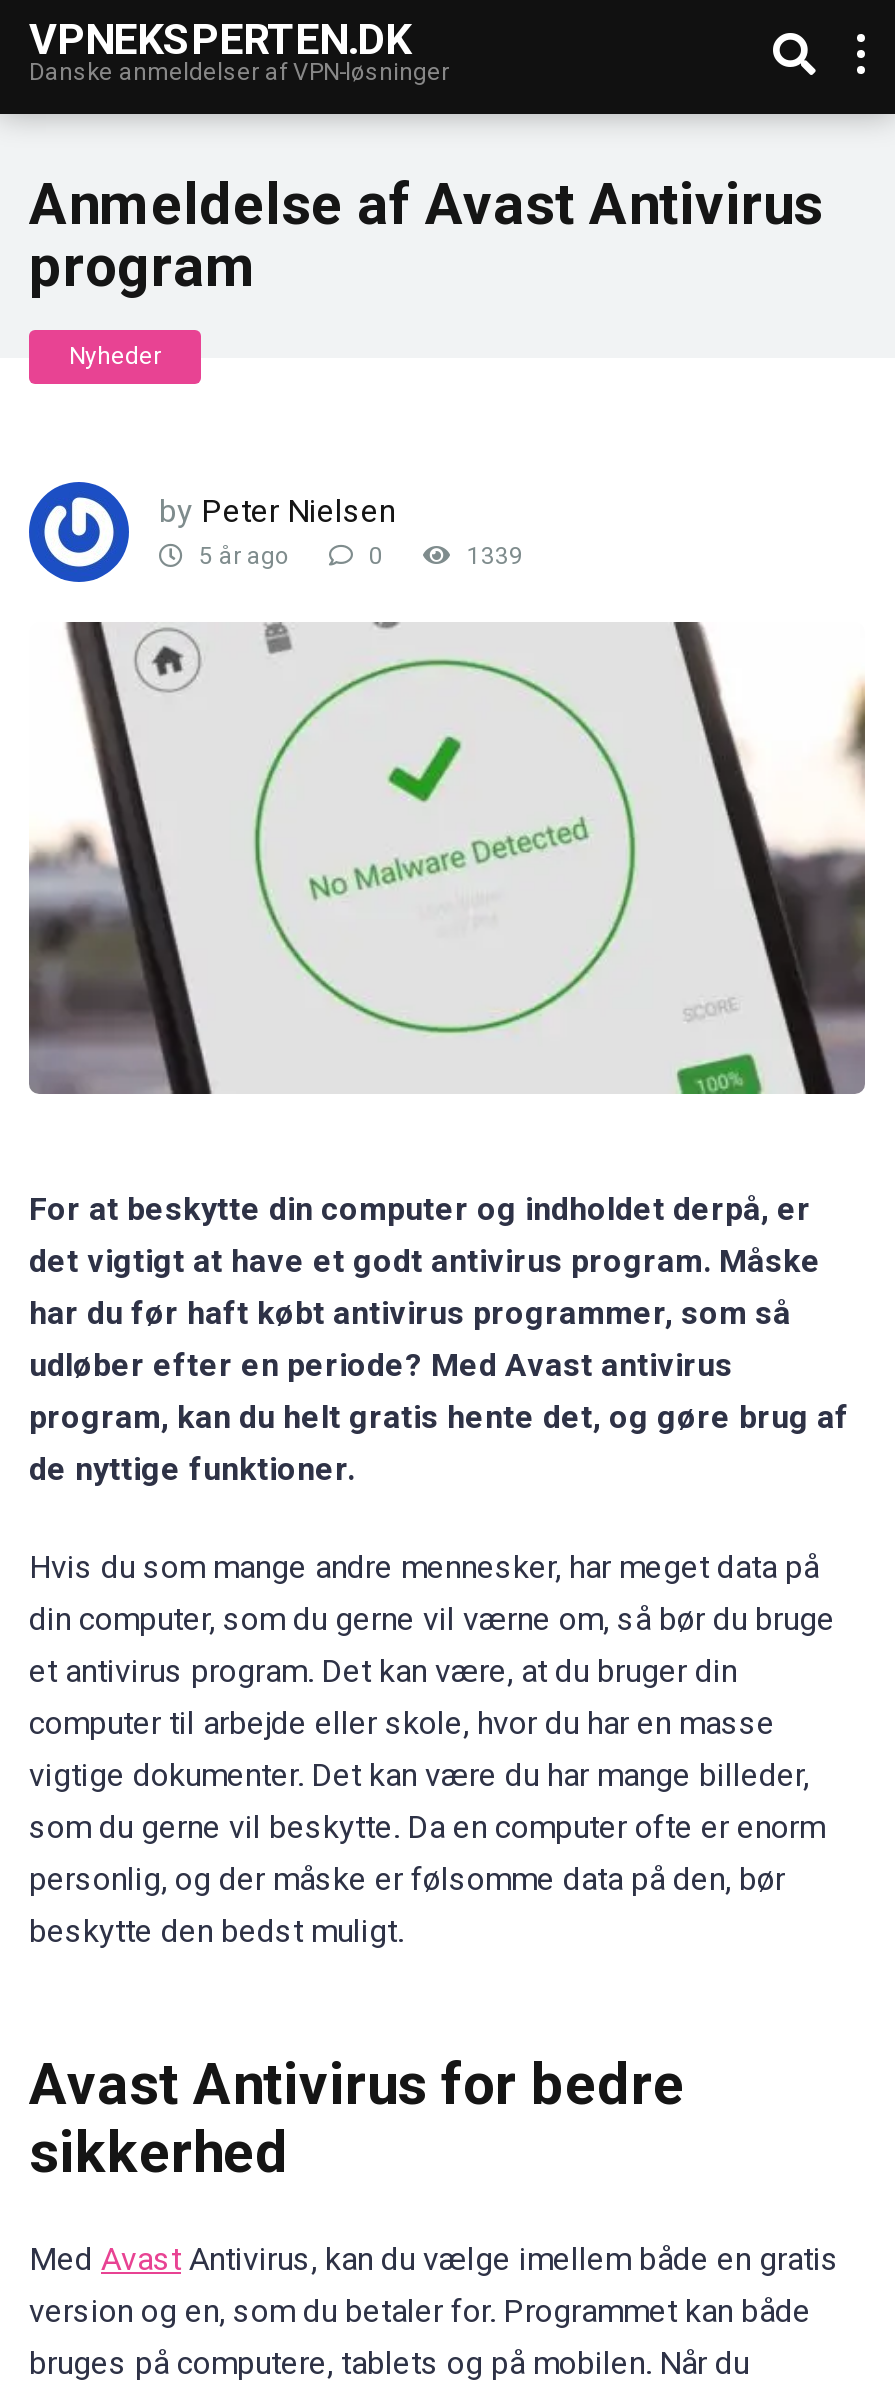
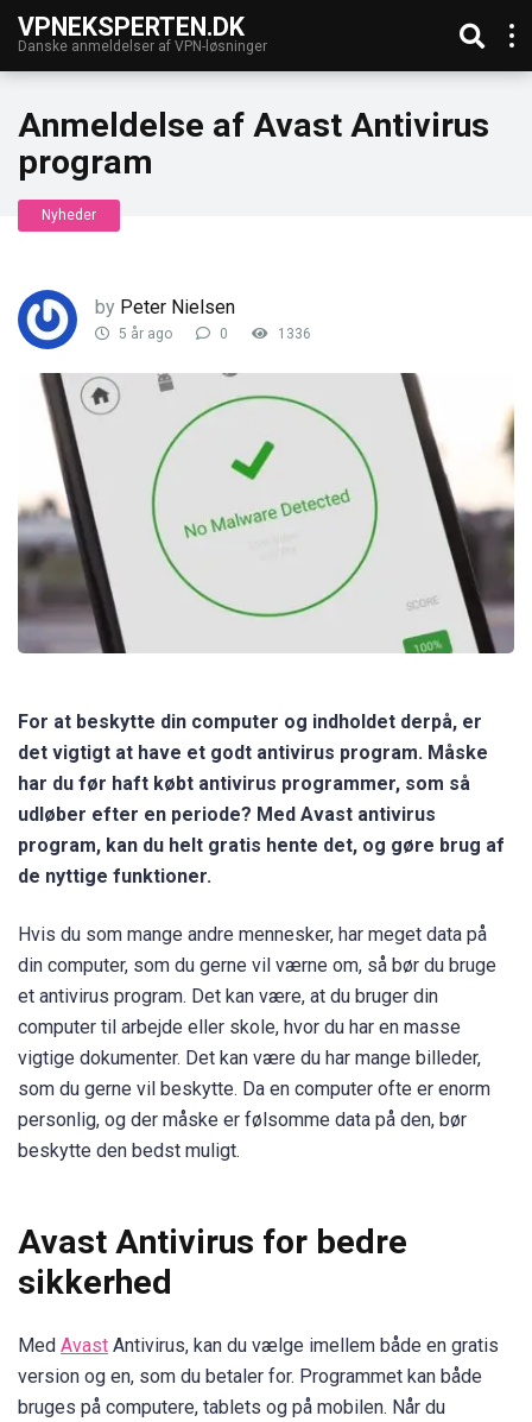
[461,542,523,570] 1339 -> [274,326,311,342] 1336

